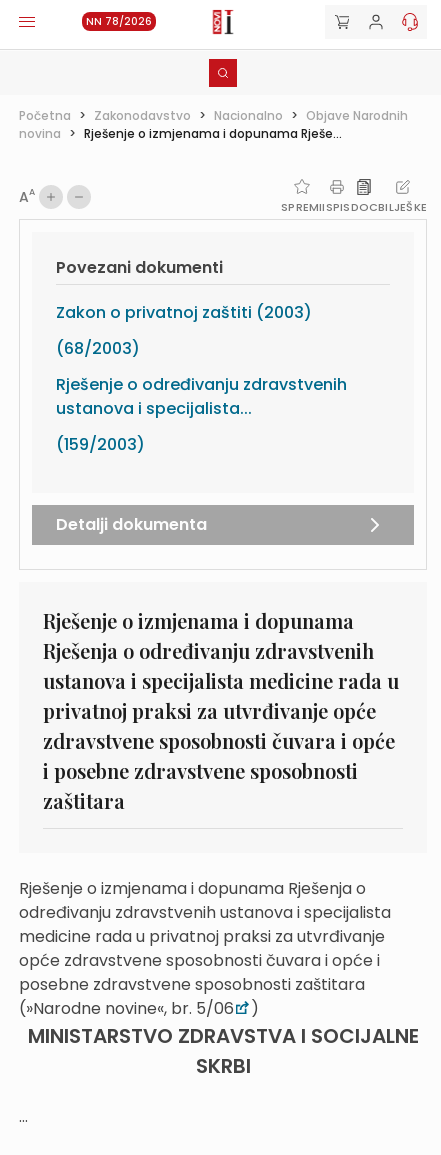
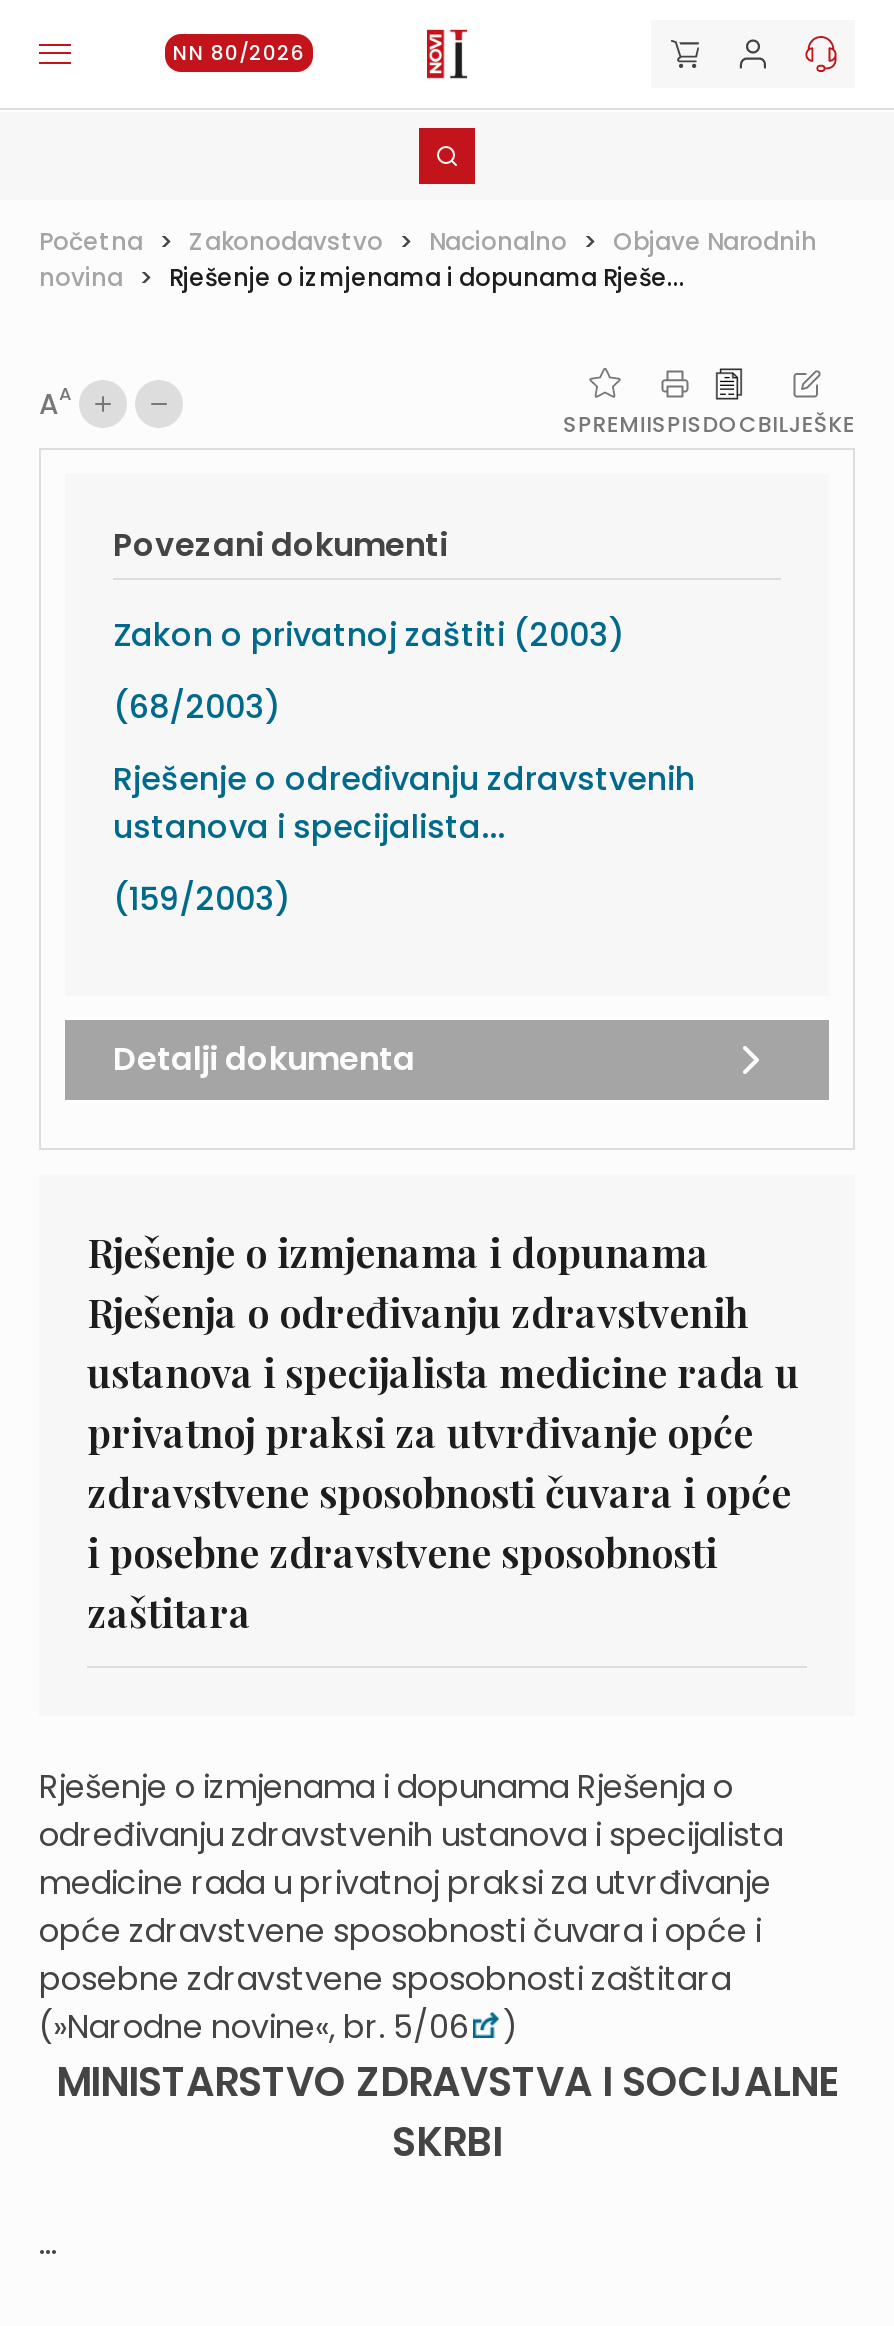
[86,14,152,29] NN 78/2026 -> [173,38,305,68] NN 80/2026

